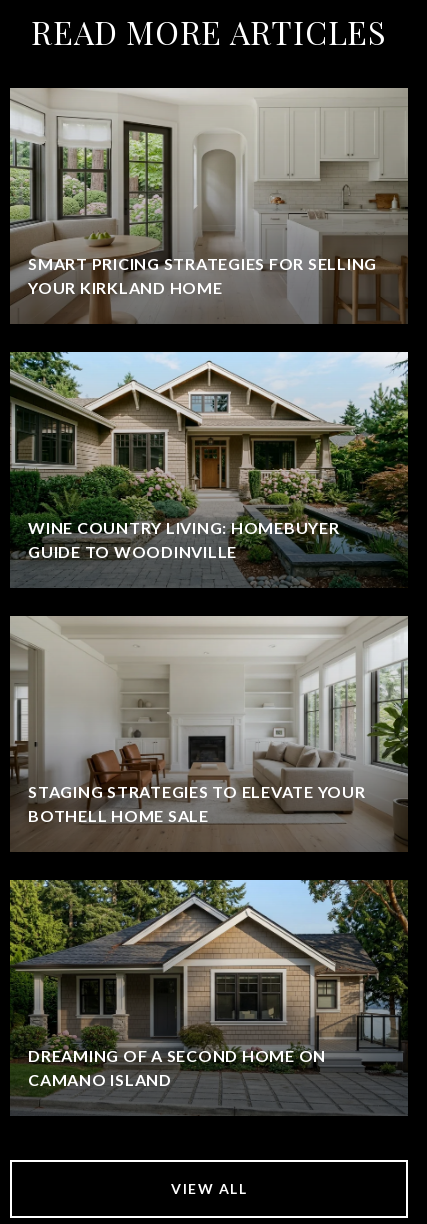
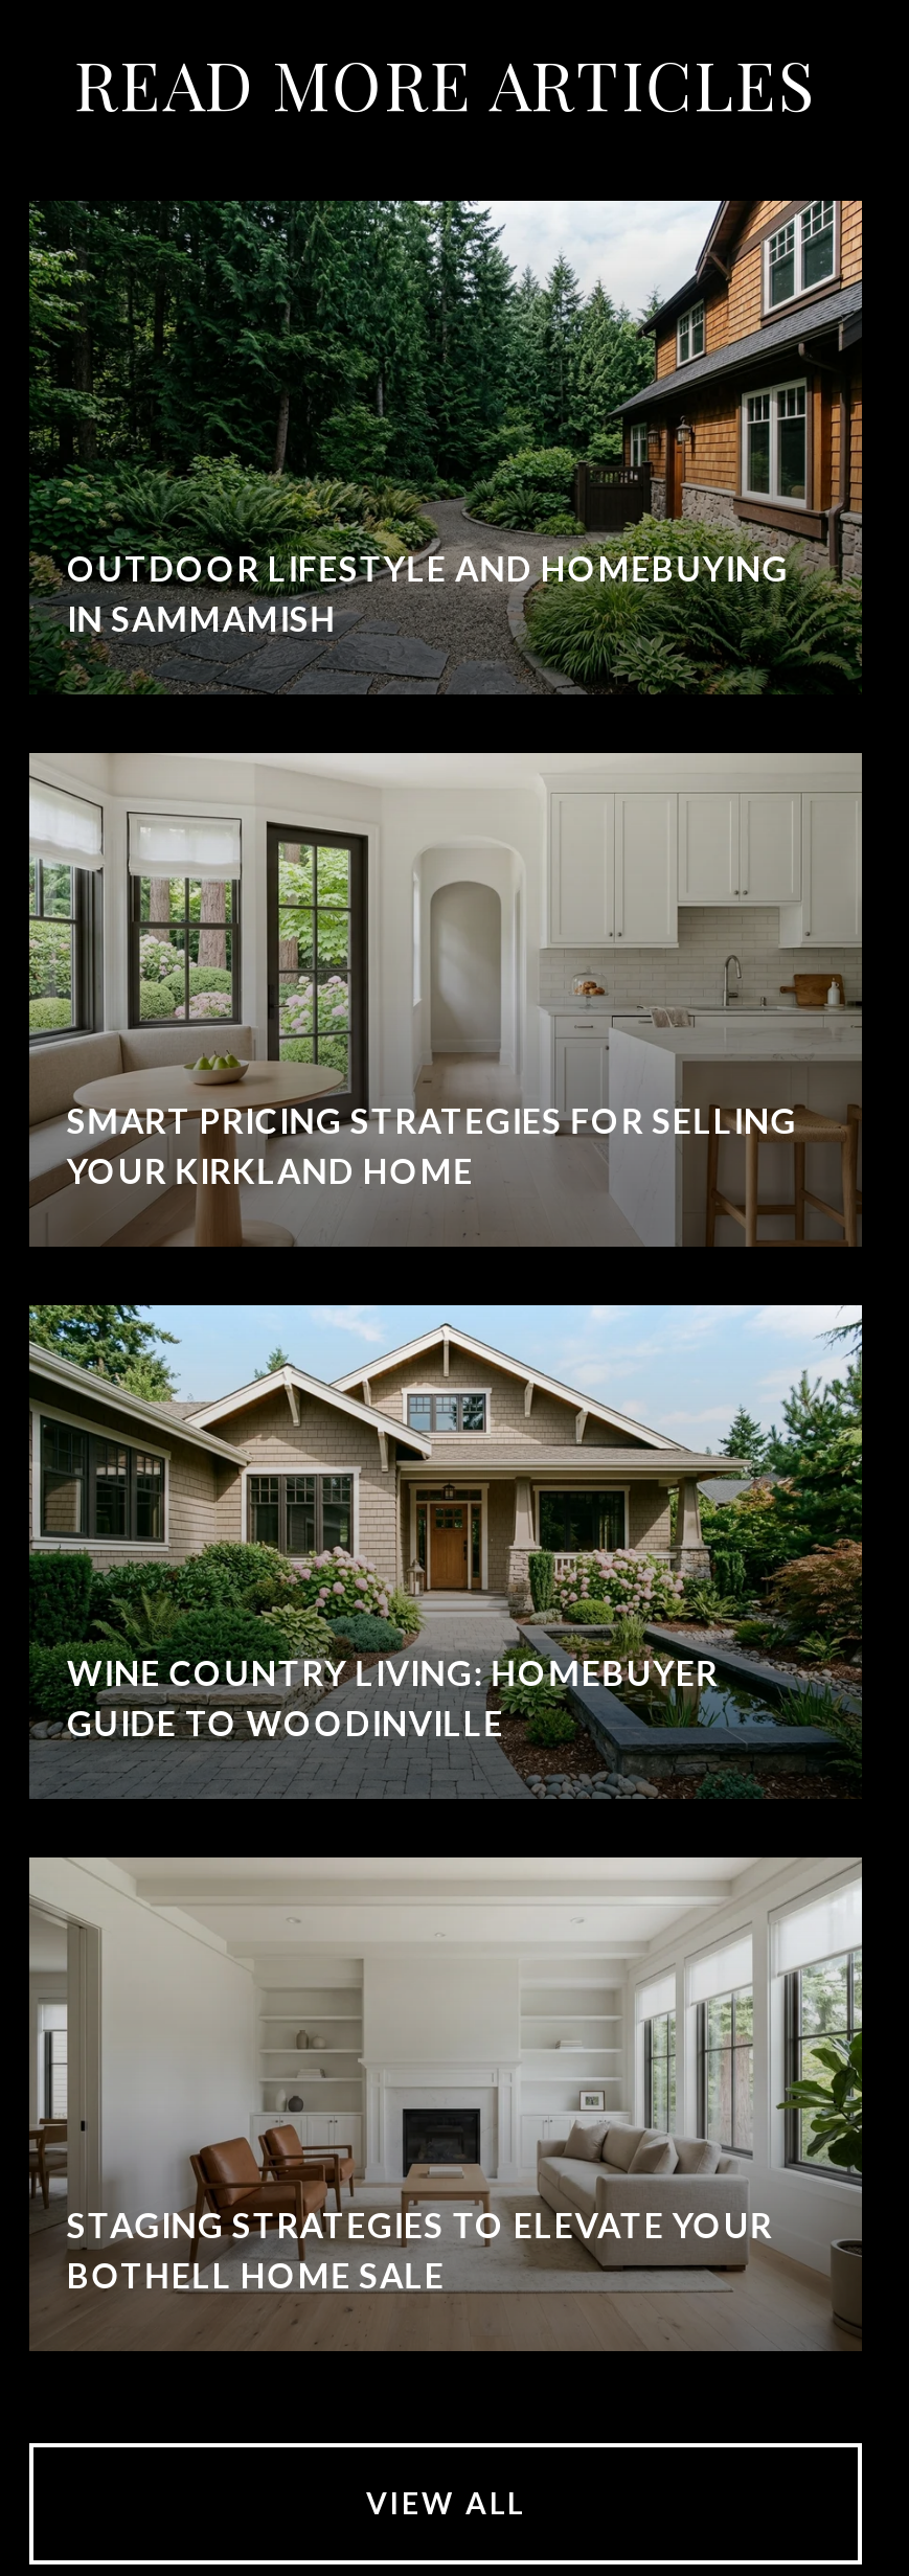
none -> [27,201,862,692] [image] | OUTDOOR LIFESTYLE AND HOMEBUYING | IN SAMMAMISH
moved [8,87,409,825] -> [25,751,864,2294]: [image] | SMART PRICING STRATEGIES FOR SELLING | YOUR KIRKLAND HOME | WINE COUNTRY LIVING: HOMEBUYER | GUIDE TO WOODINVILLE | STAGING STRATEGIES TO ELEVATE YOUR | BOTHELL HOME SALE
[9,879,409,1115] [image] | DREAMING OF A SECOND HOME ON | CAMANO ISLAND -> none

